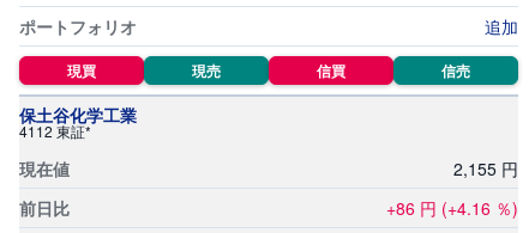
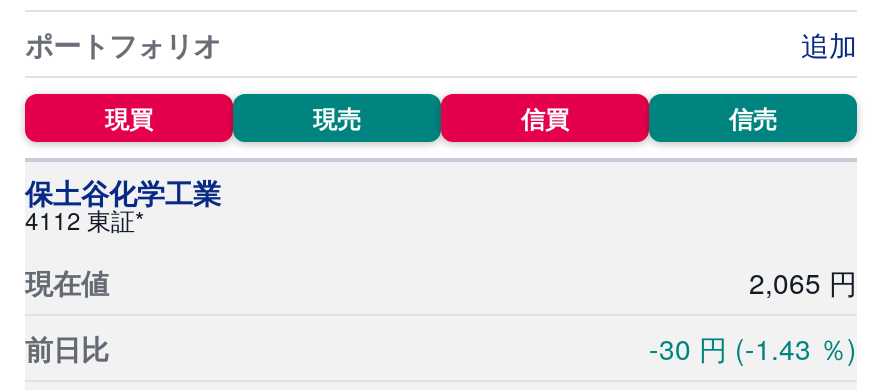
[453,157,518,180] 2,155 円 -> [749,262,857,302] 2,065 円
[386,196,518,220] +86 円 (+4.16 ％) -> [649,328,857,368] -30 円 (-1.43 ％)

